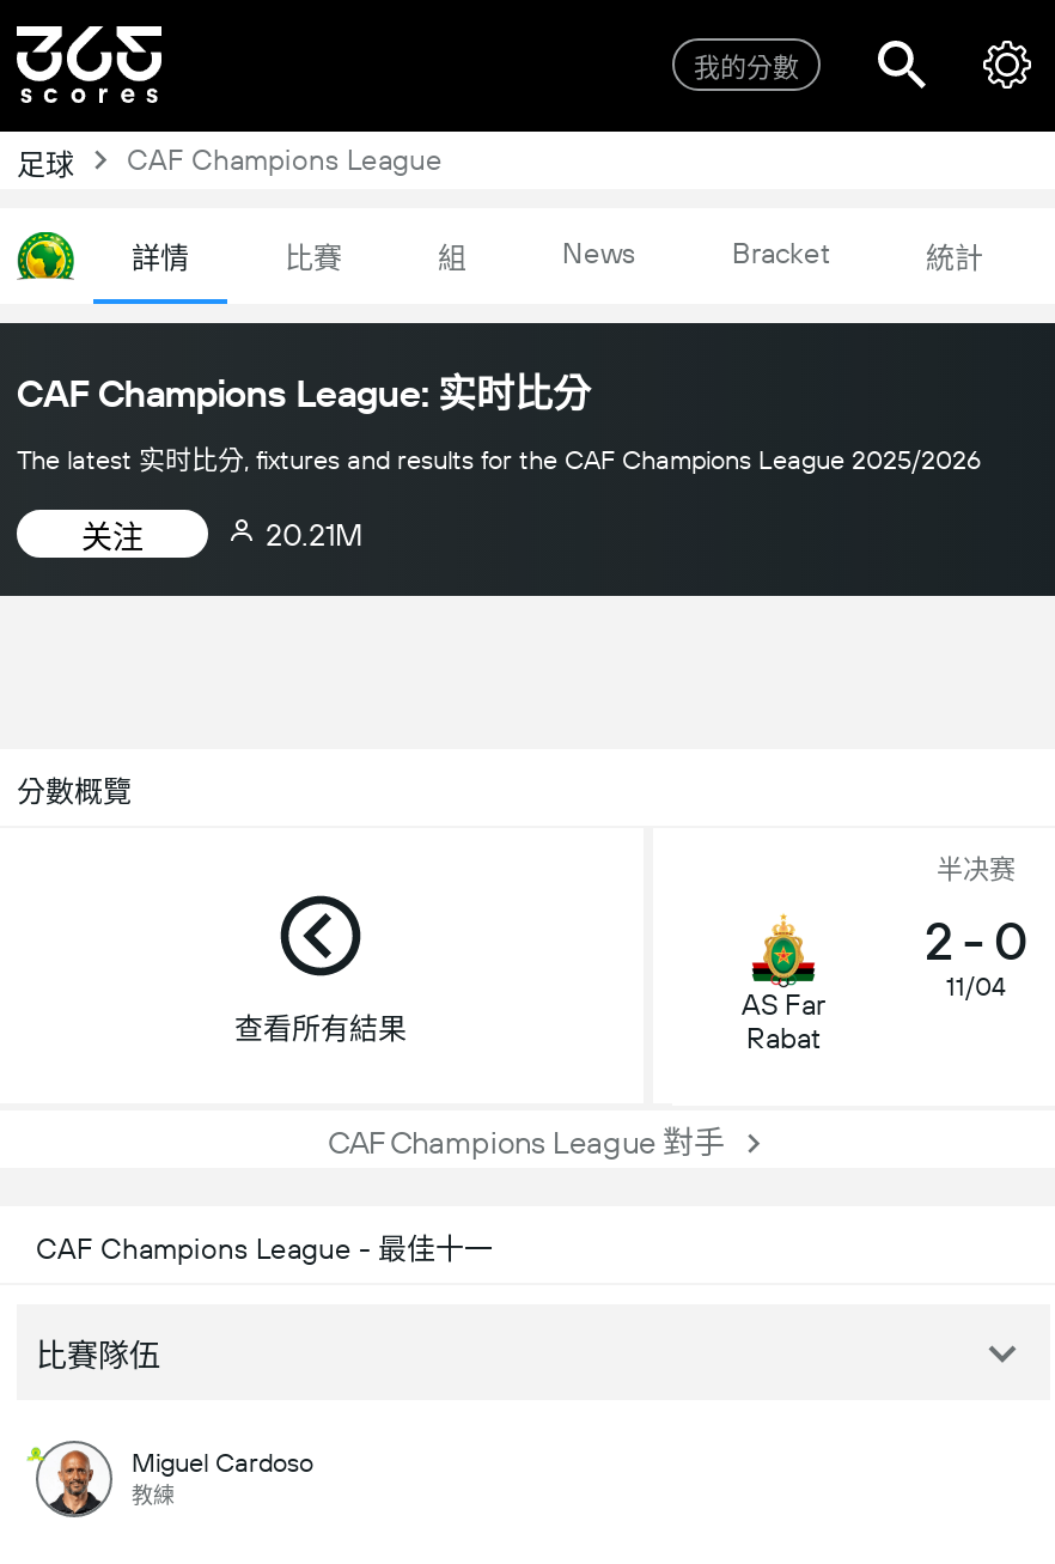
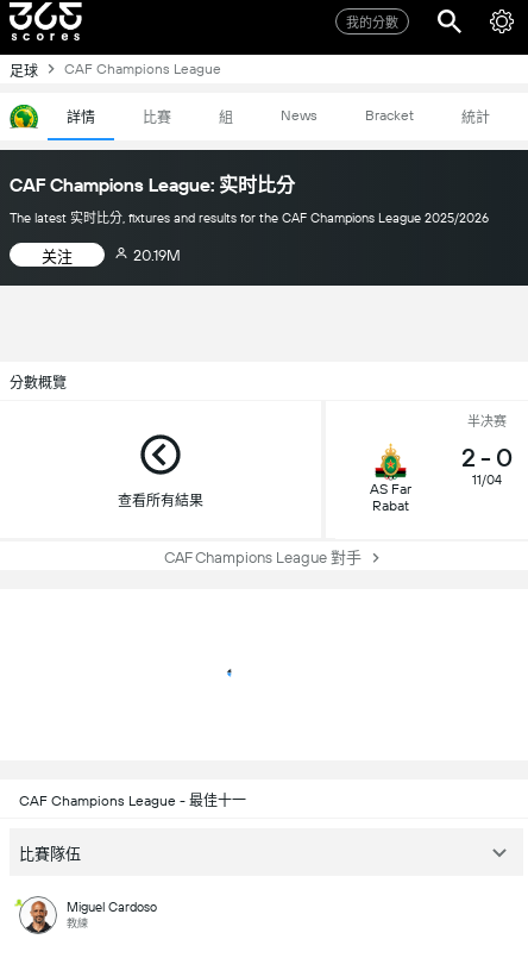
[266,516,364,552] 20.21M -> [133,246,181,264] 20.19M

